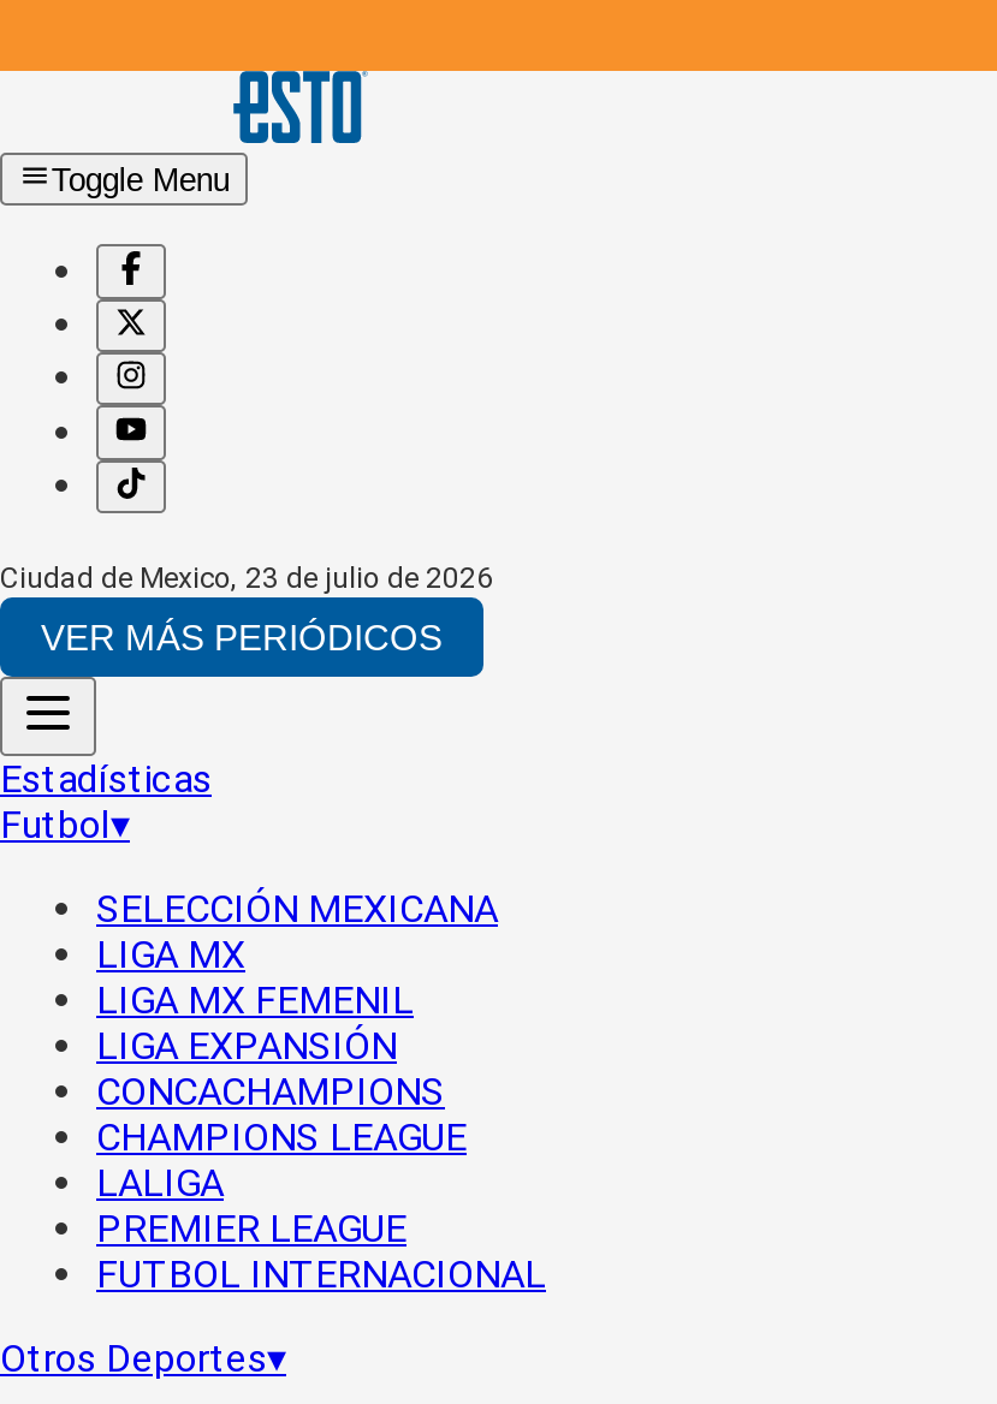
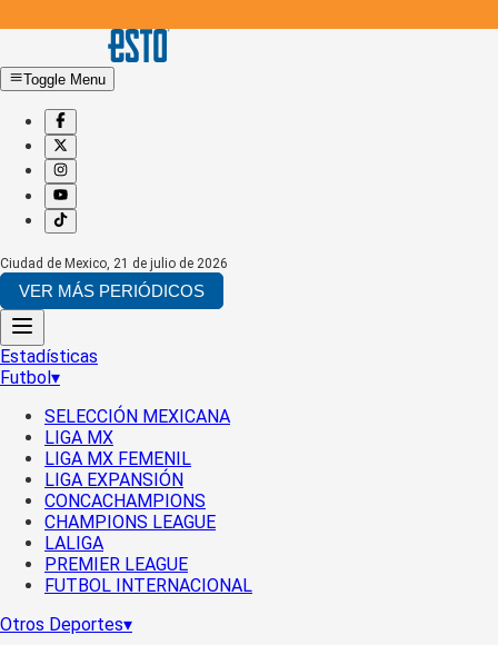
[0,561,493,595] Ciudad de Mexico, 23 de julio de 2026 -> [0,256,228,271] Ciudad de Mexico, 21 de julio de 2026

